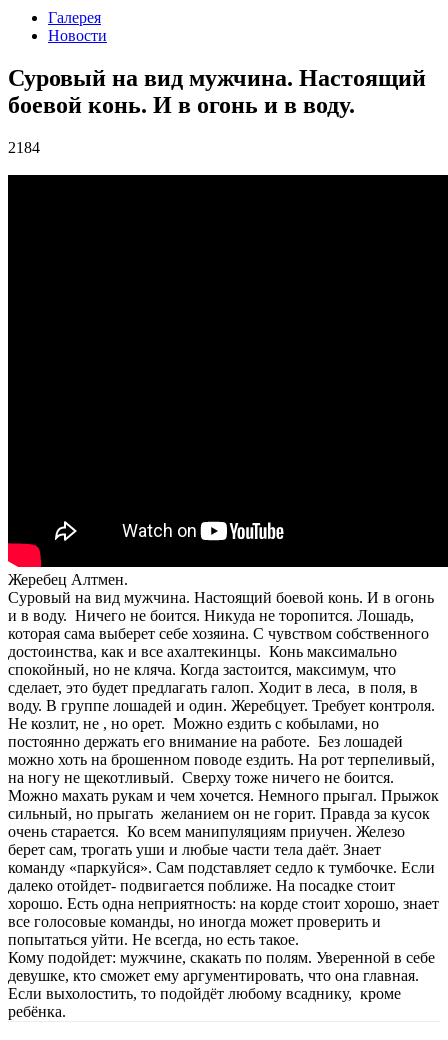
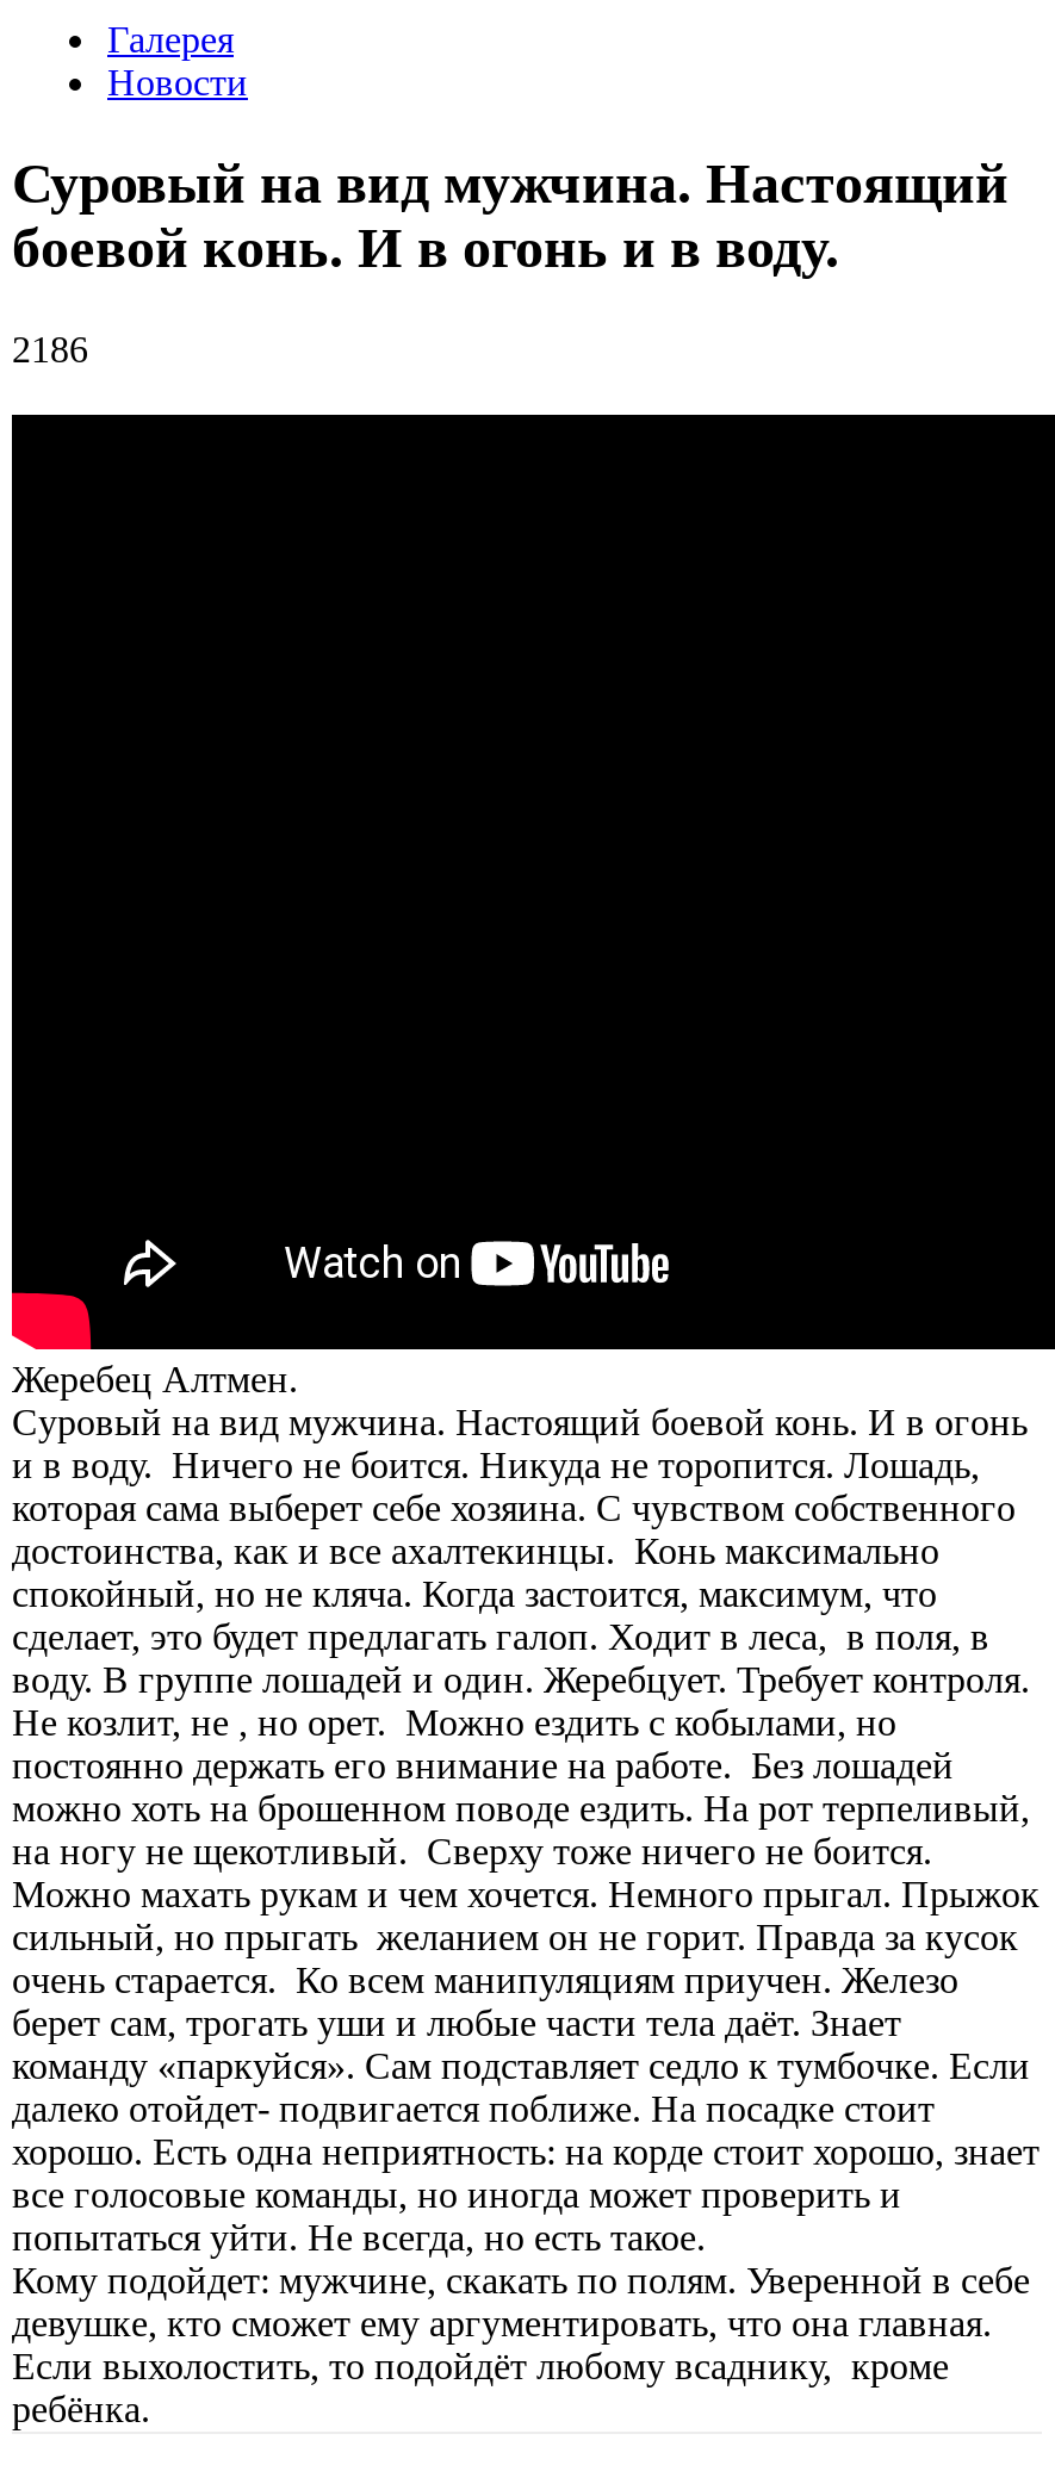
[8,139,40,156] 2184 -> [12,329,88,369] 2186

